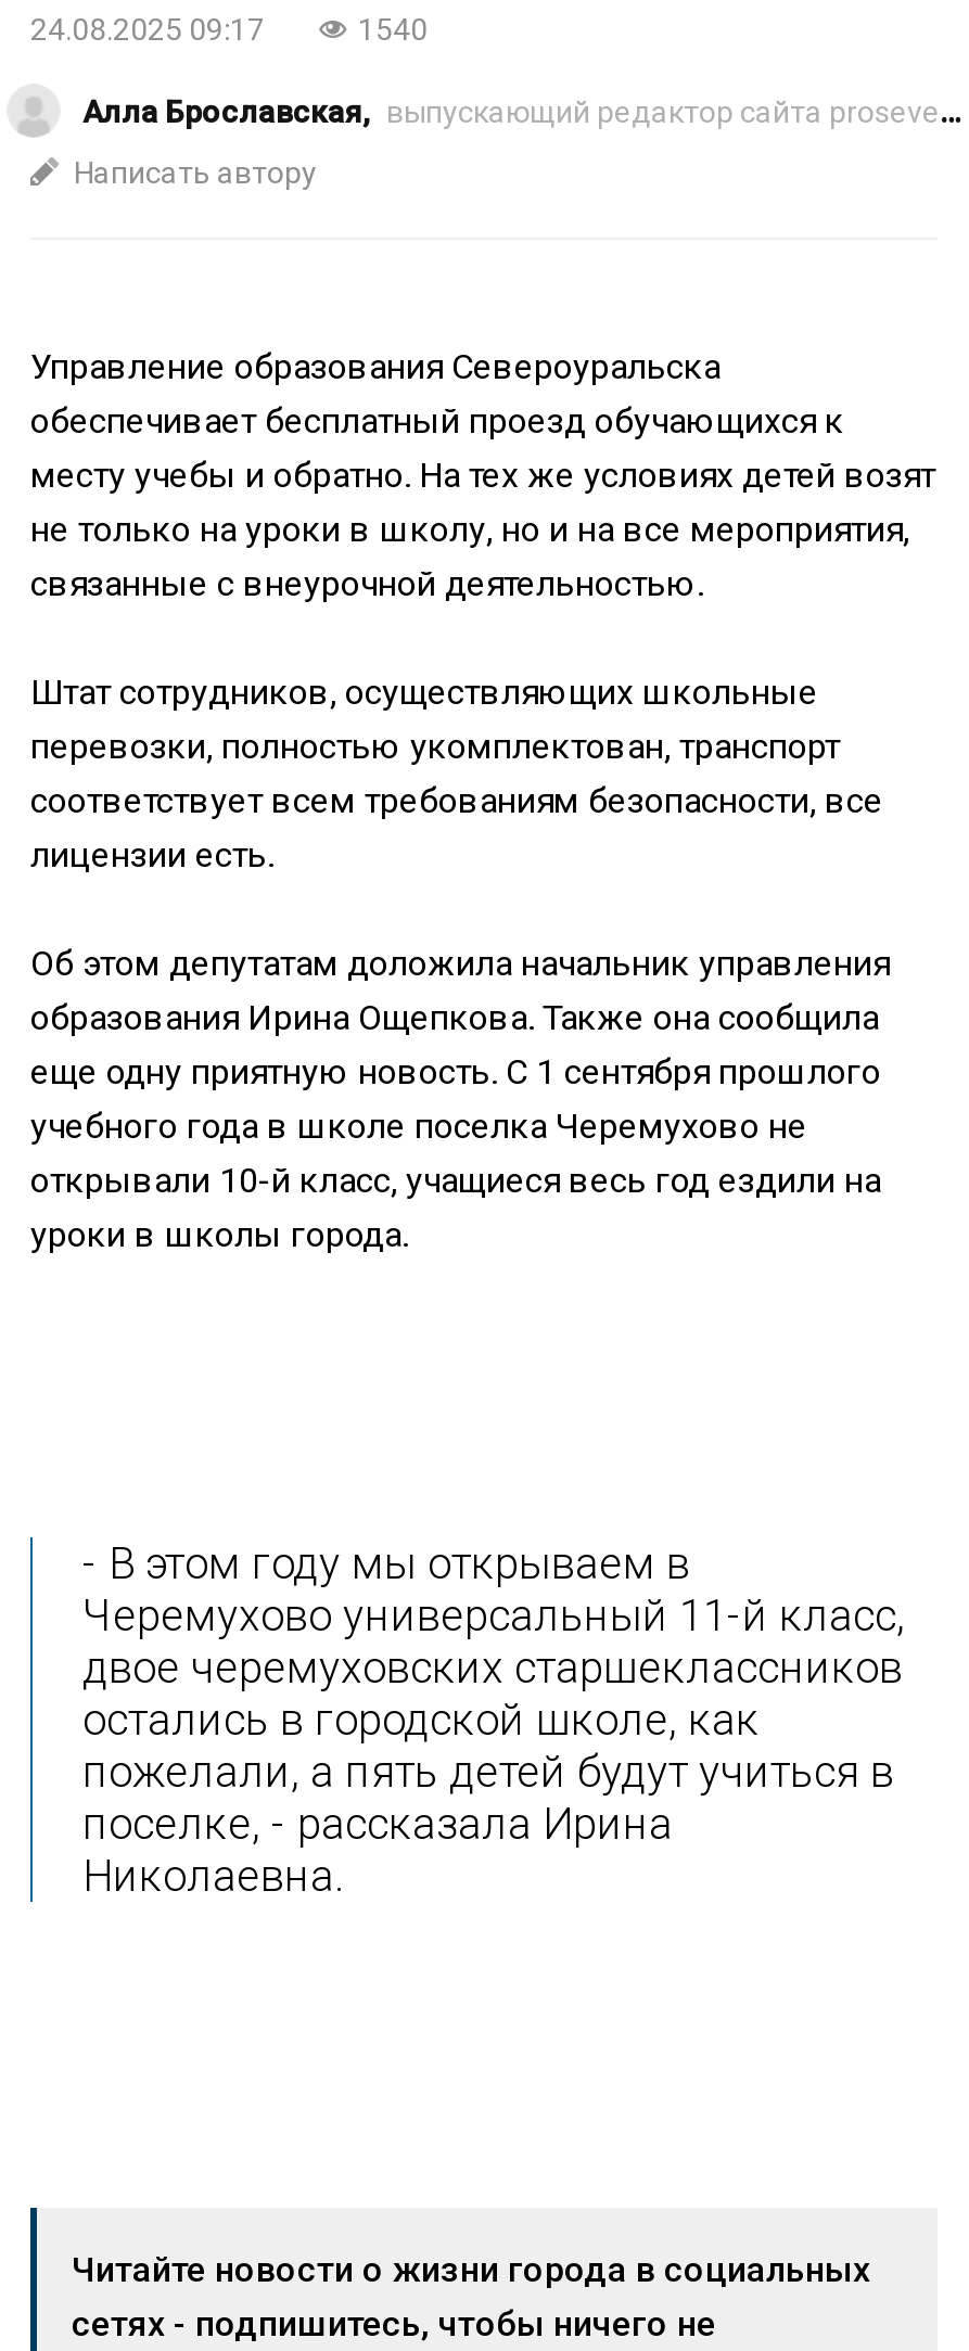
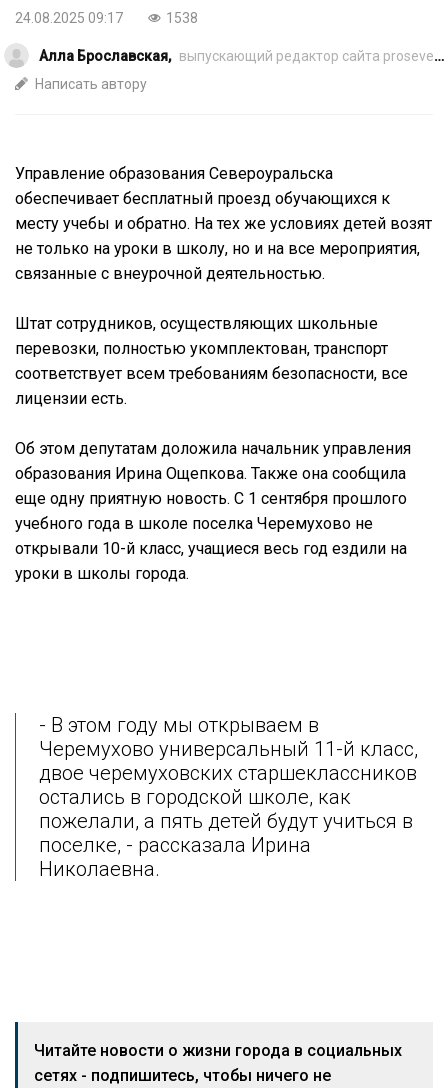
[358,12,428,47] 1540 -> [166,10,198,26] 1538

